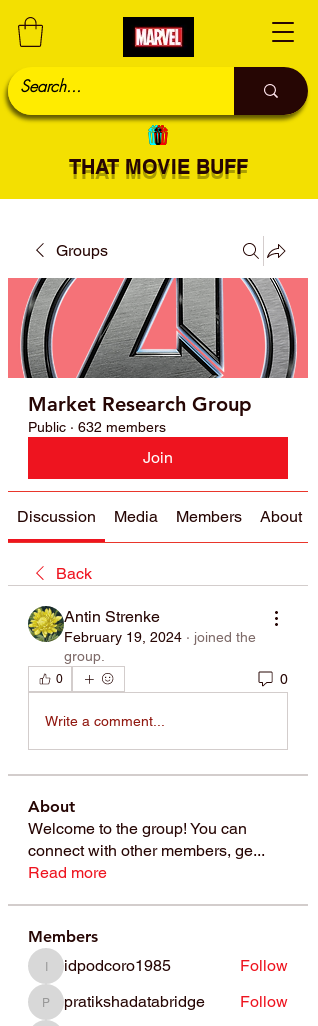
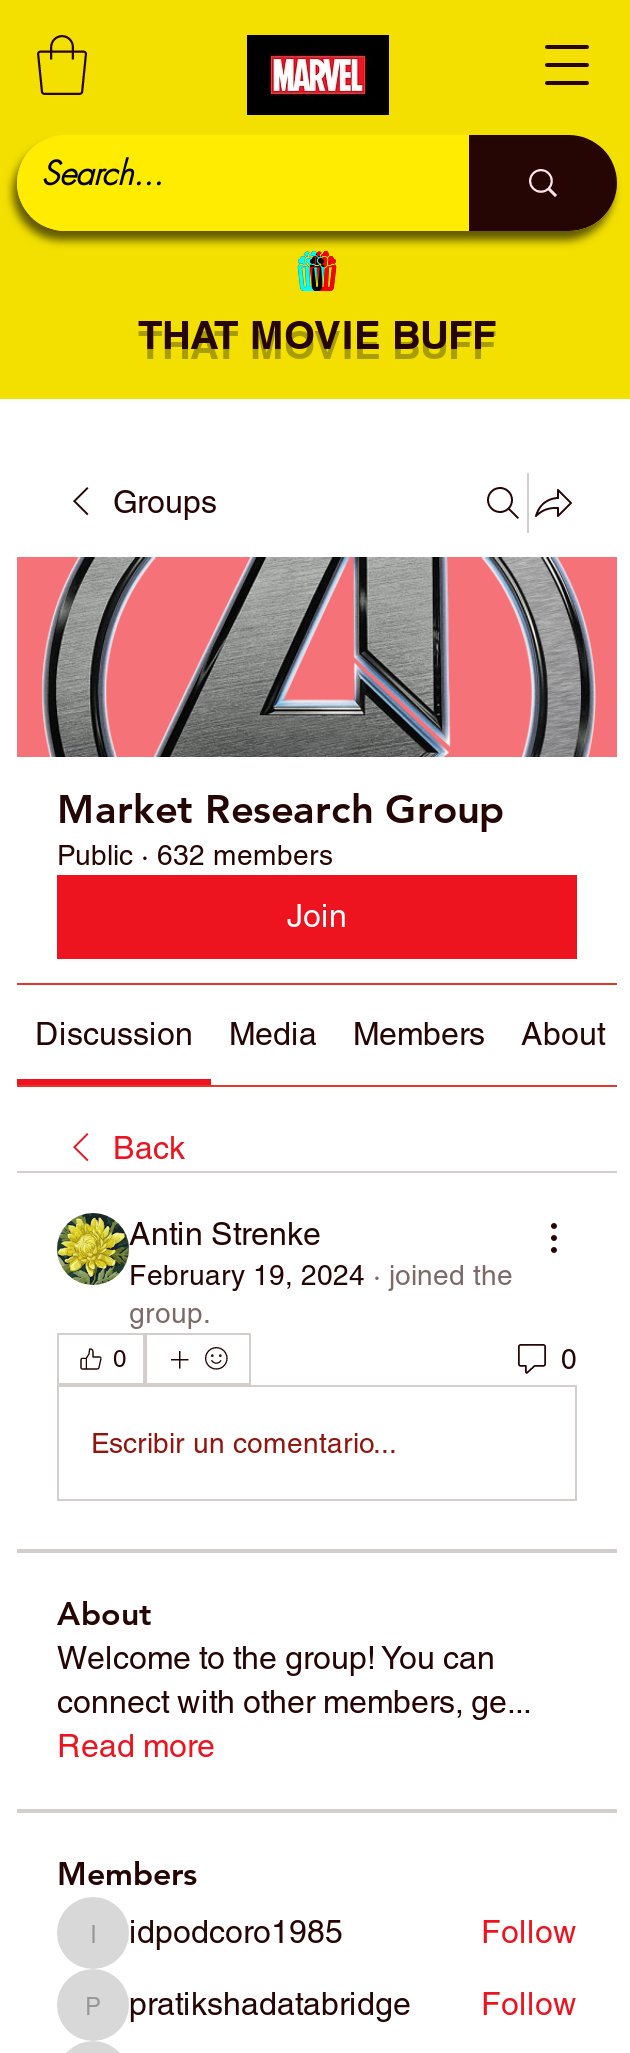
[45,712,165,728] Write a comment... -> [91,1426,397,1458] Escribir un comentario...

